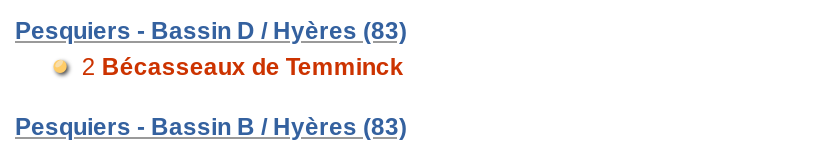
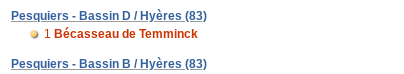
[82,52,404,80] 2 Bécasseaux de Temminck -> [44,27,198,41] 1 Bécasseau de Temminck

